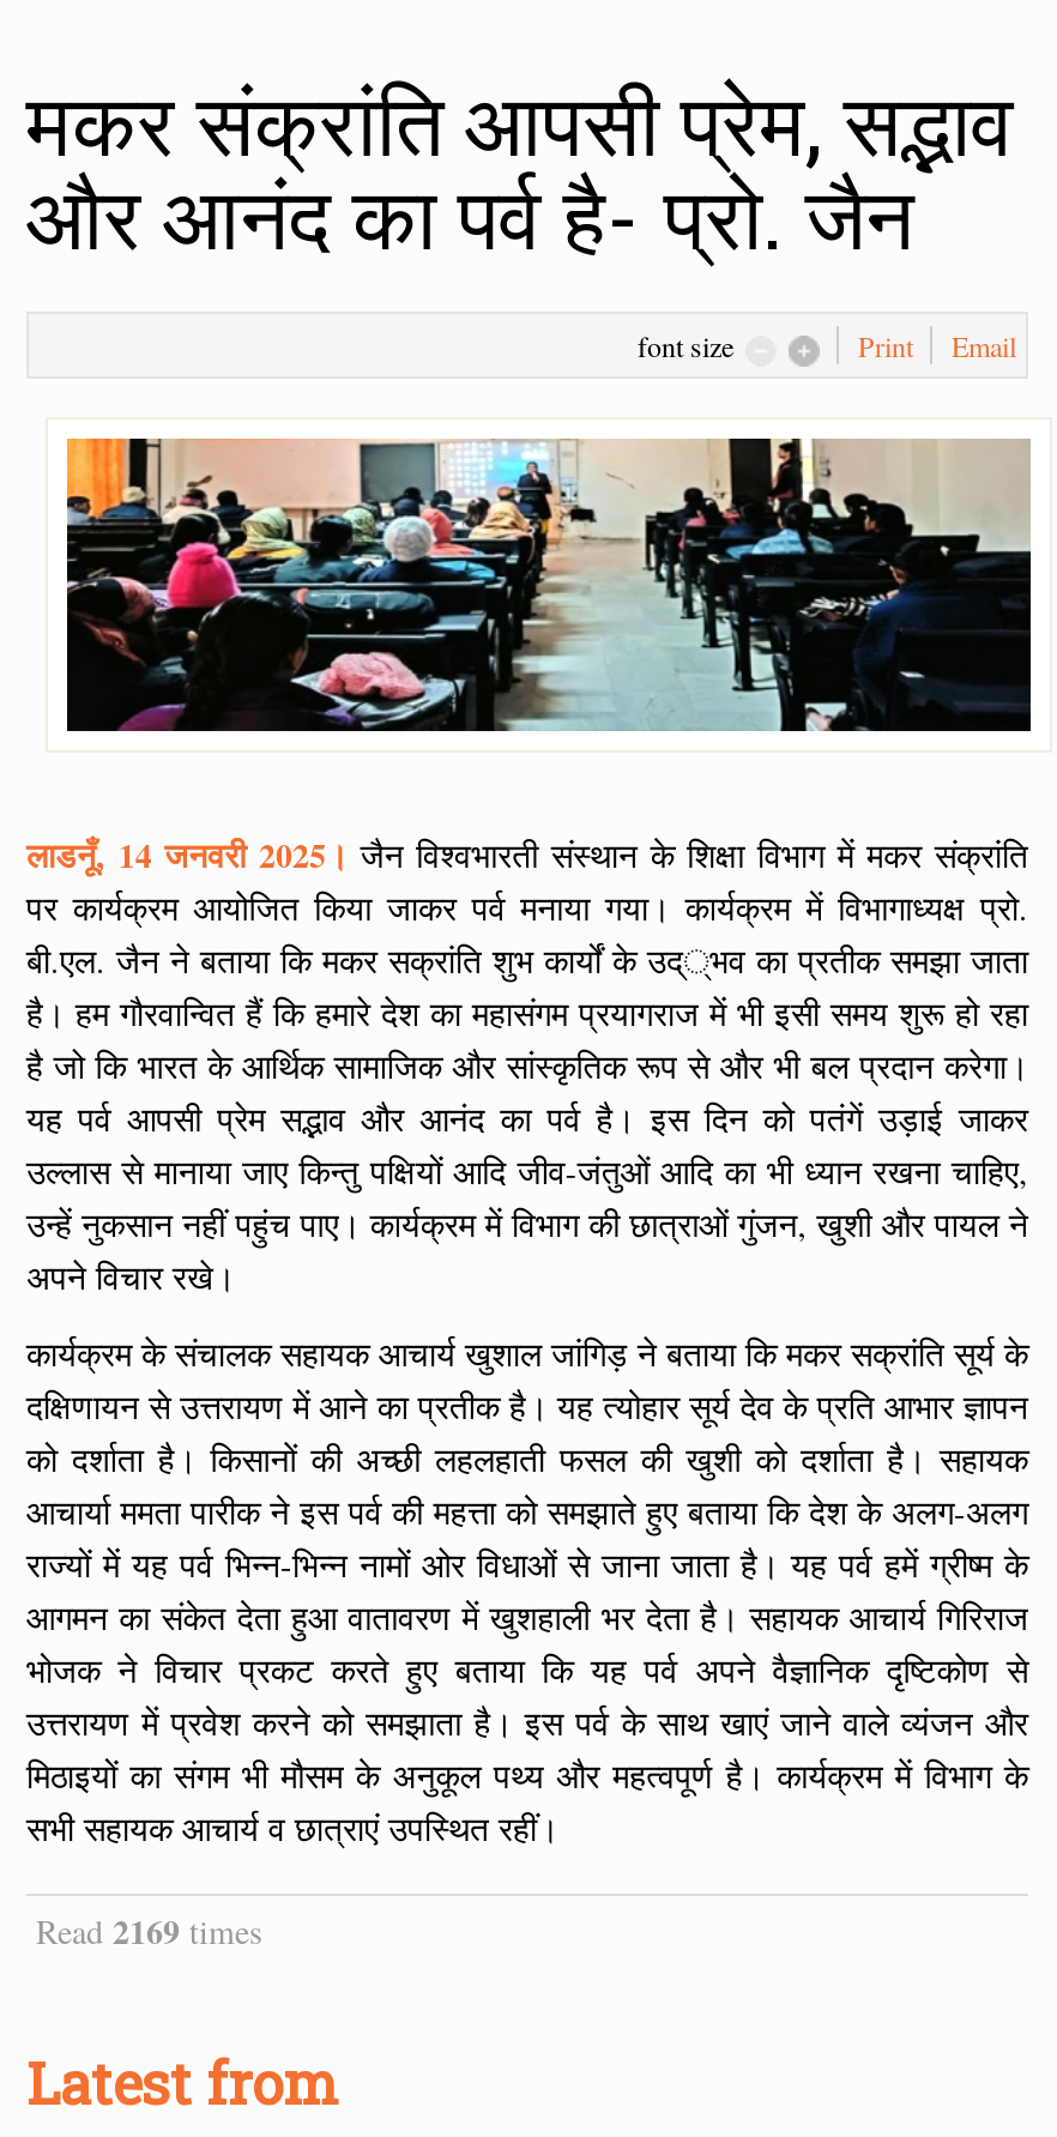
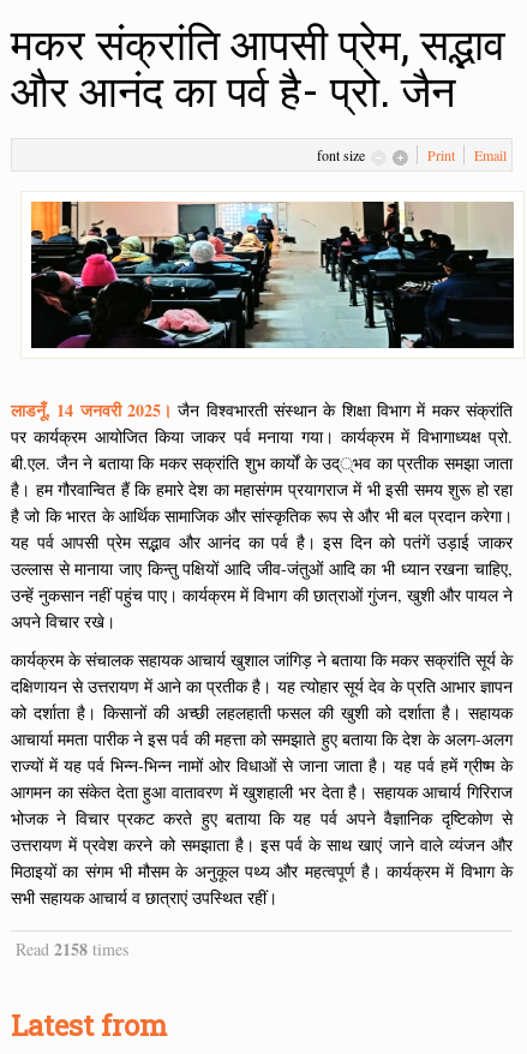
[36,1905,261,1956] Read 2169 times -> [16,936,128,961] Read 2158 times

